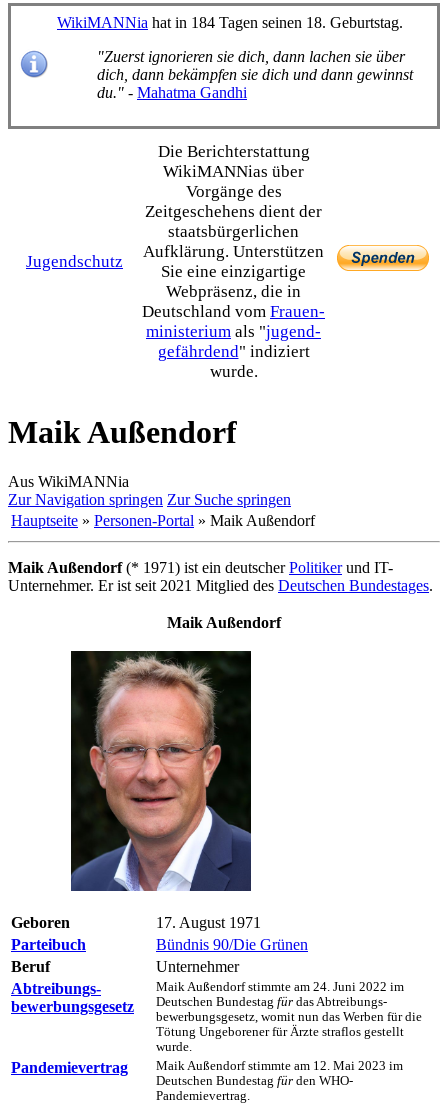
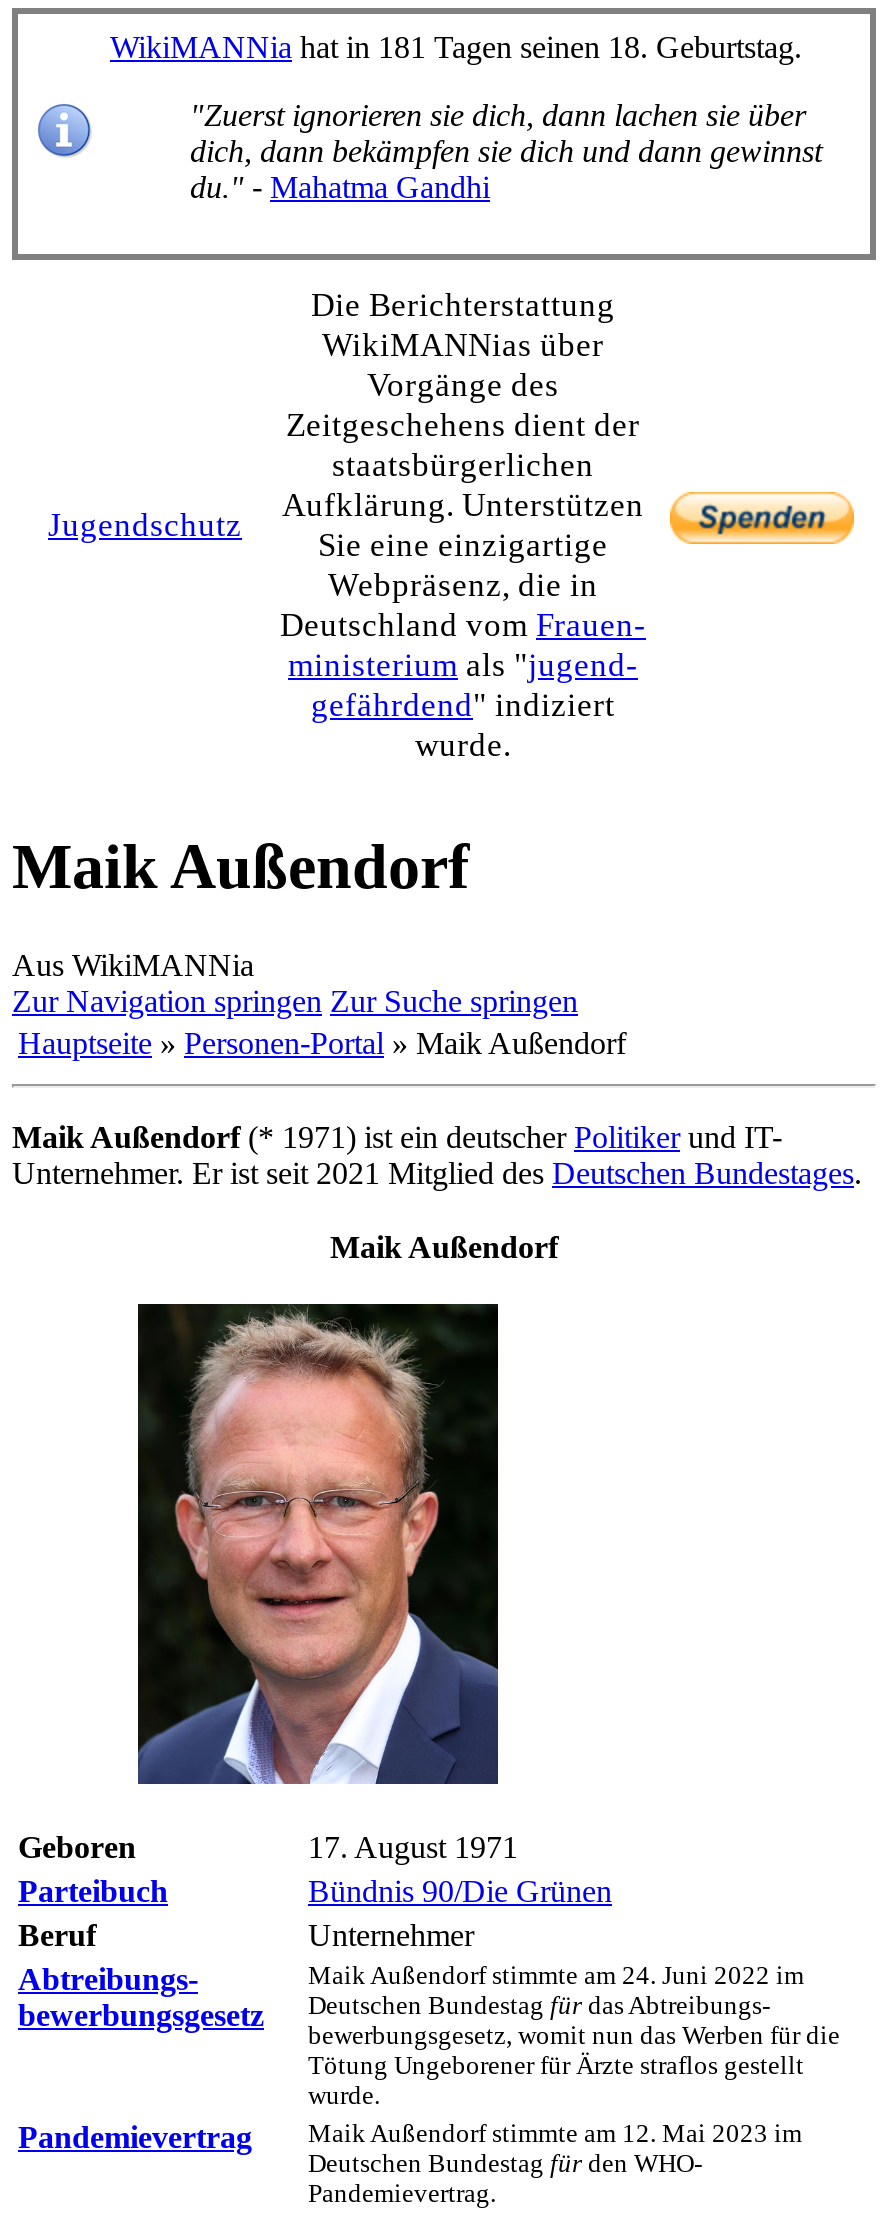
[57,14,403,31] WikiMANNia hat in 184 Tagen seinen 18. Geburtstag. -> [110,30,802,64] WikiMANNia hat in 181 Tagen seinen 18. Geburtstag.

